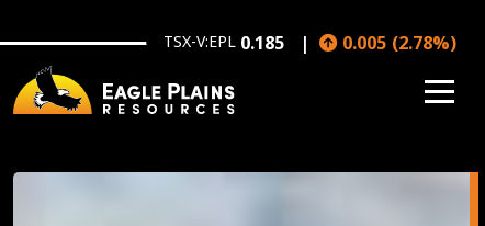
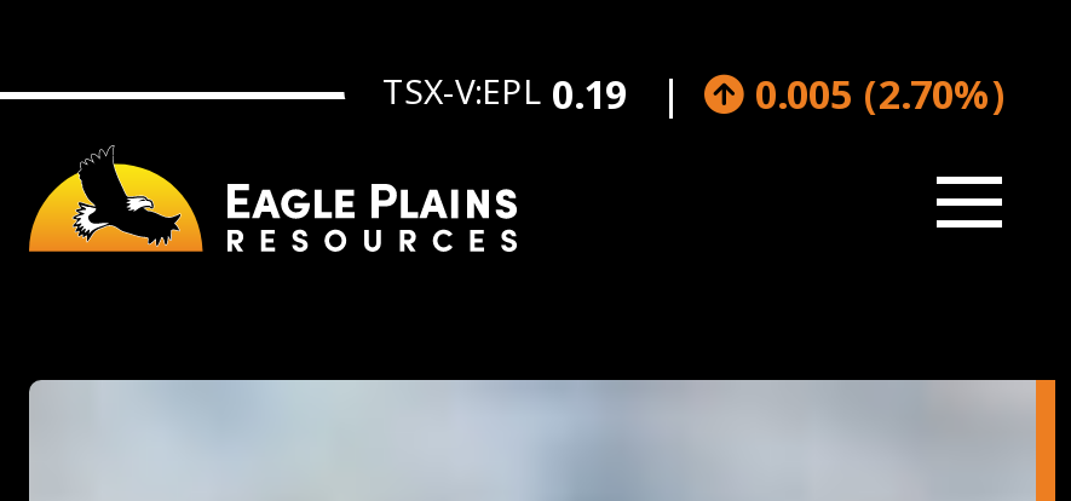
[163,30,284,55] TSX-V:EPL 0.185 -> [382,67,627,120] TSX-V:EPL 0.19
[342,30,456,55] 0.005 (2.78%) -> [755,67,1007,120] 0.005 (2.70%)

